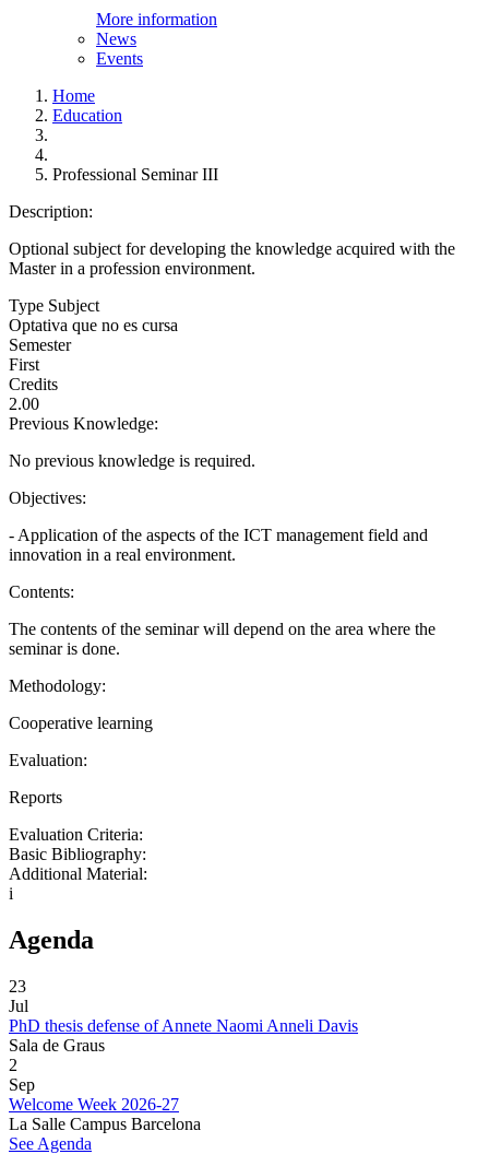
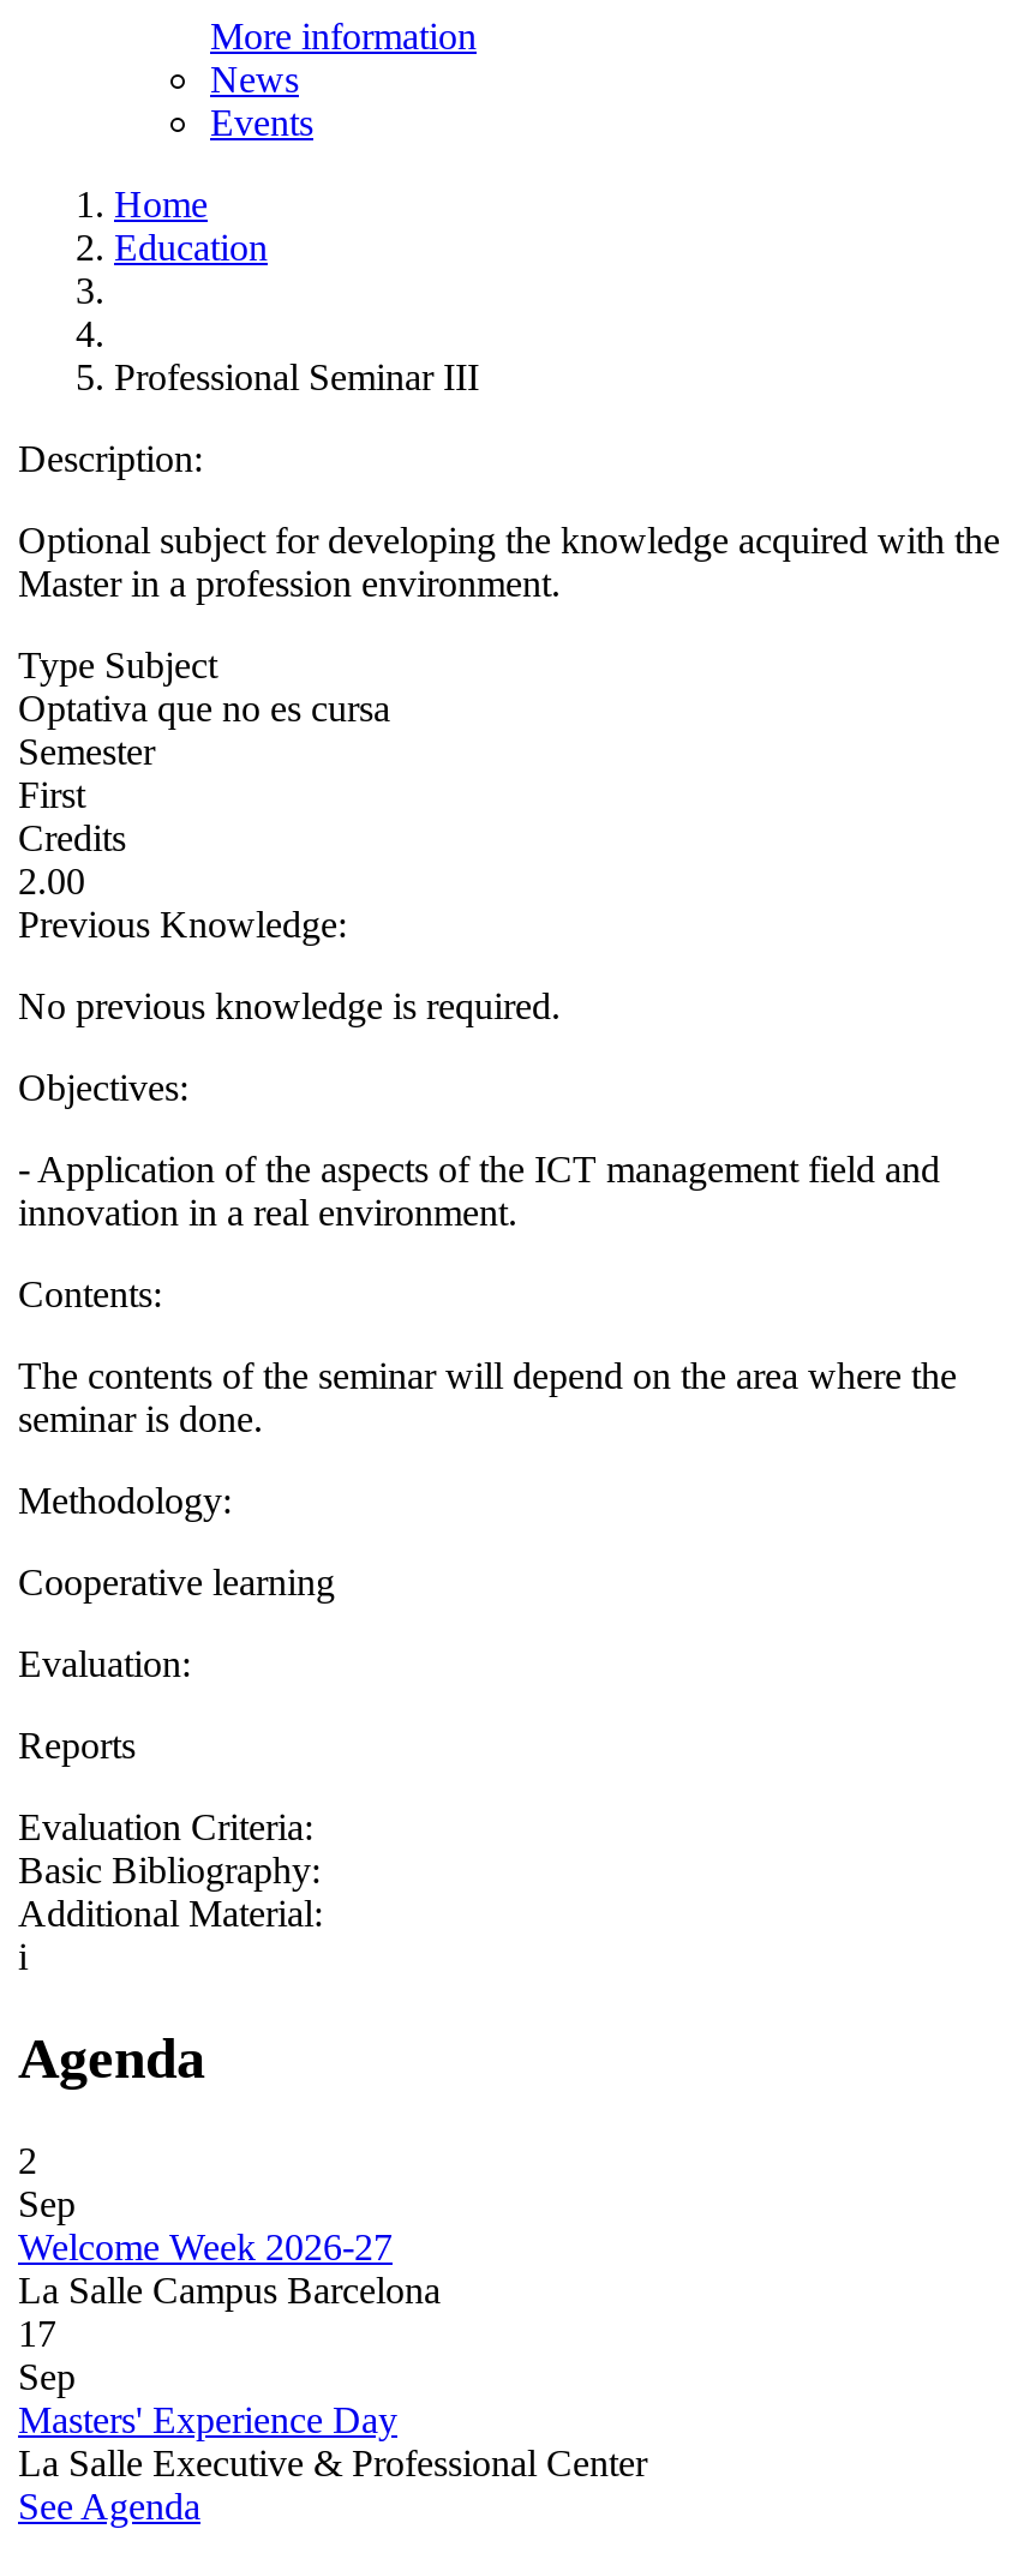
[9,977,358,1054] 23 | Jul | PhD thesis defense of Annete Naomi Anneli Davis | Sala de Graus -> none
moved [9,1055,201,1133] -> [18,2140,441,2310]: 2 | Sep | Welcome Week 2026-27 | La Salle Campus Barcelona
none -> [18,2312,647,2483] 17 | Sep | Masters' Experience Day | La Salle Executive & Professional Center

